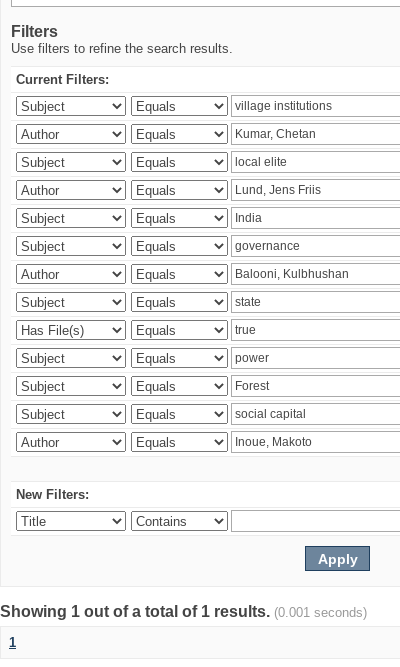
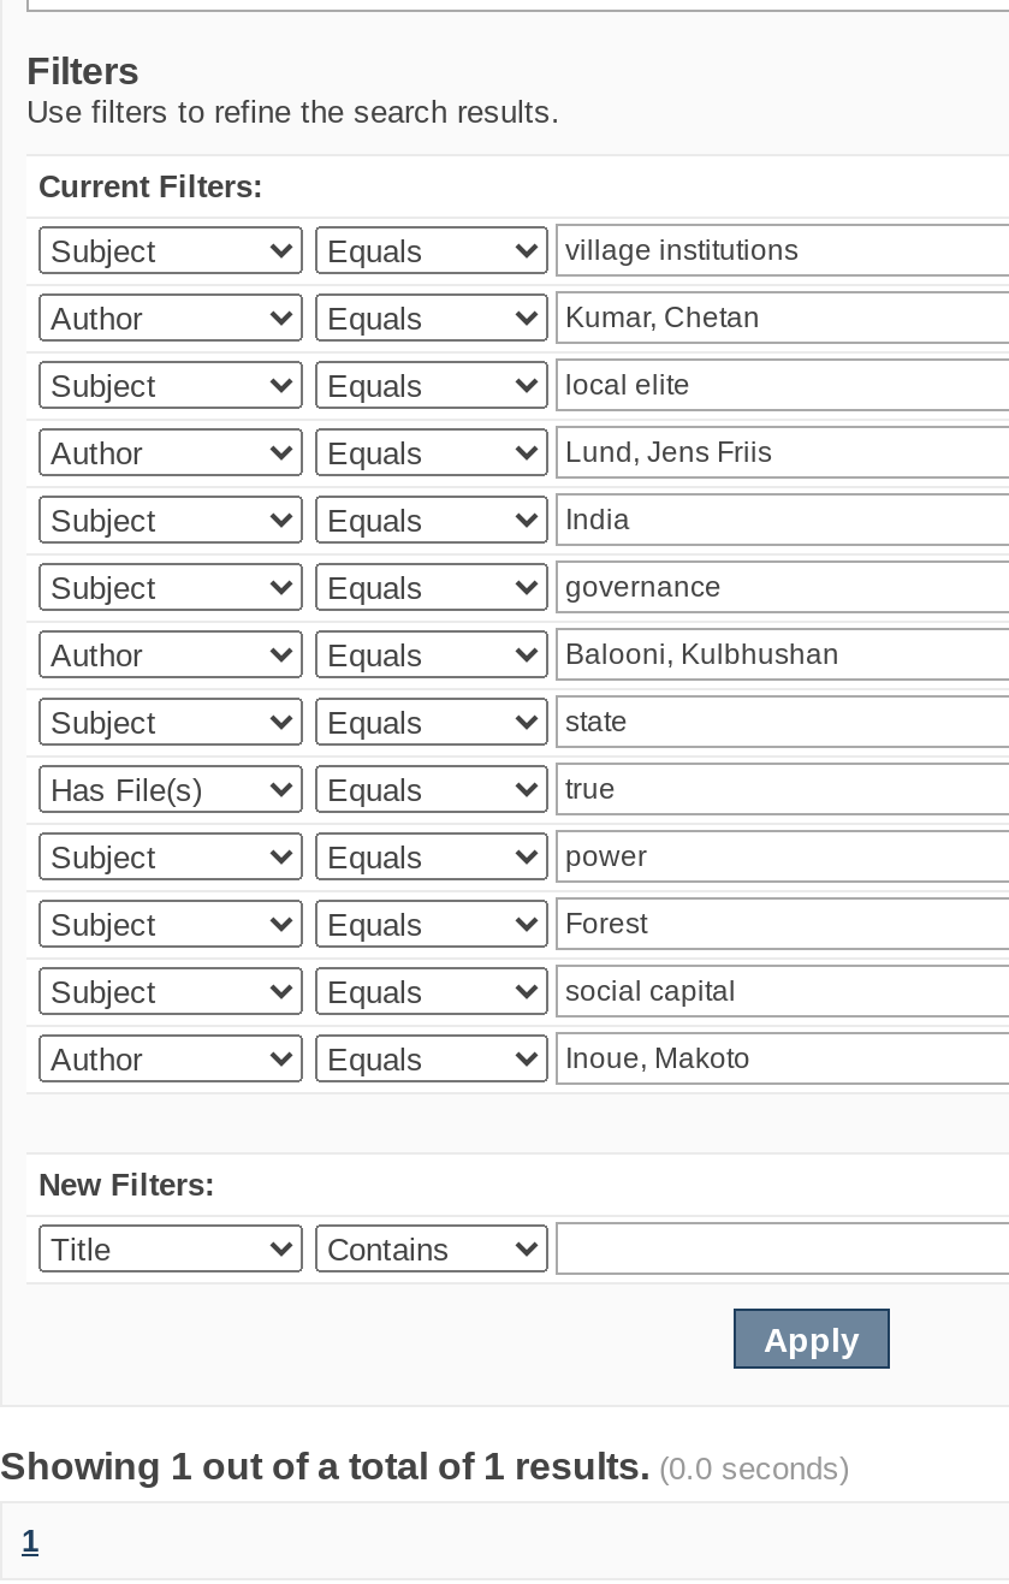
[0,603,367,620] Showing 1 out of a total of 1 results. (0.001 seconds) -> [0,1446,849,1487] Showing 1 out of a total of 1 results. (0.0 seconds)

